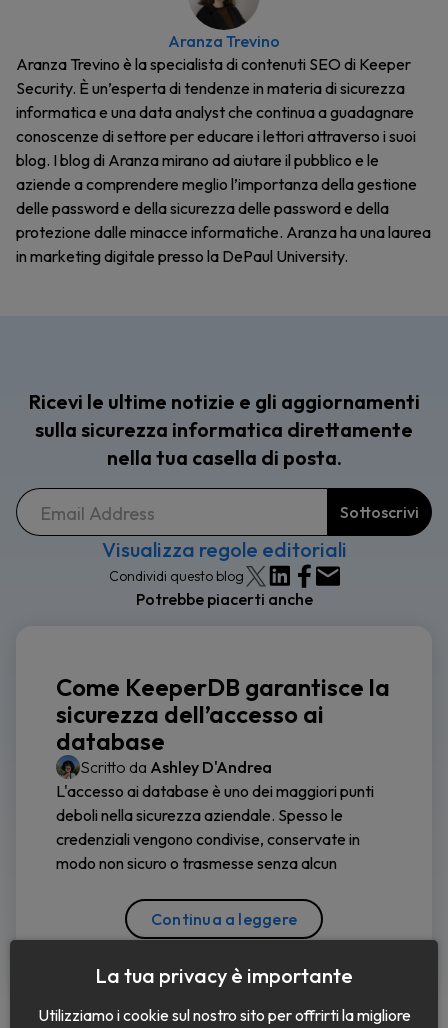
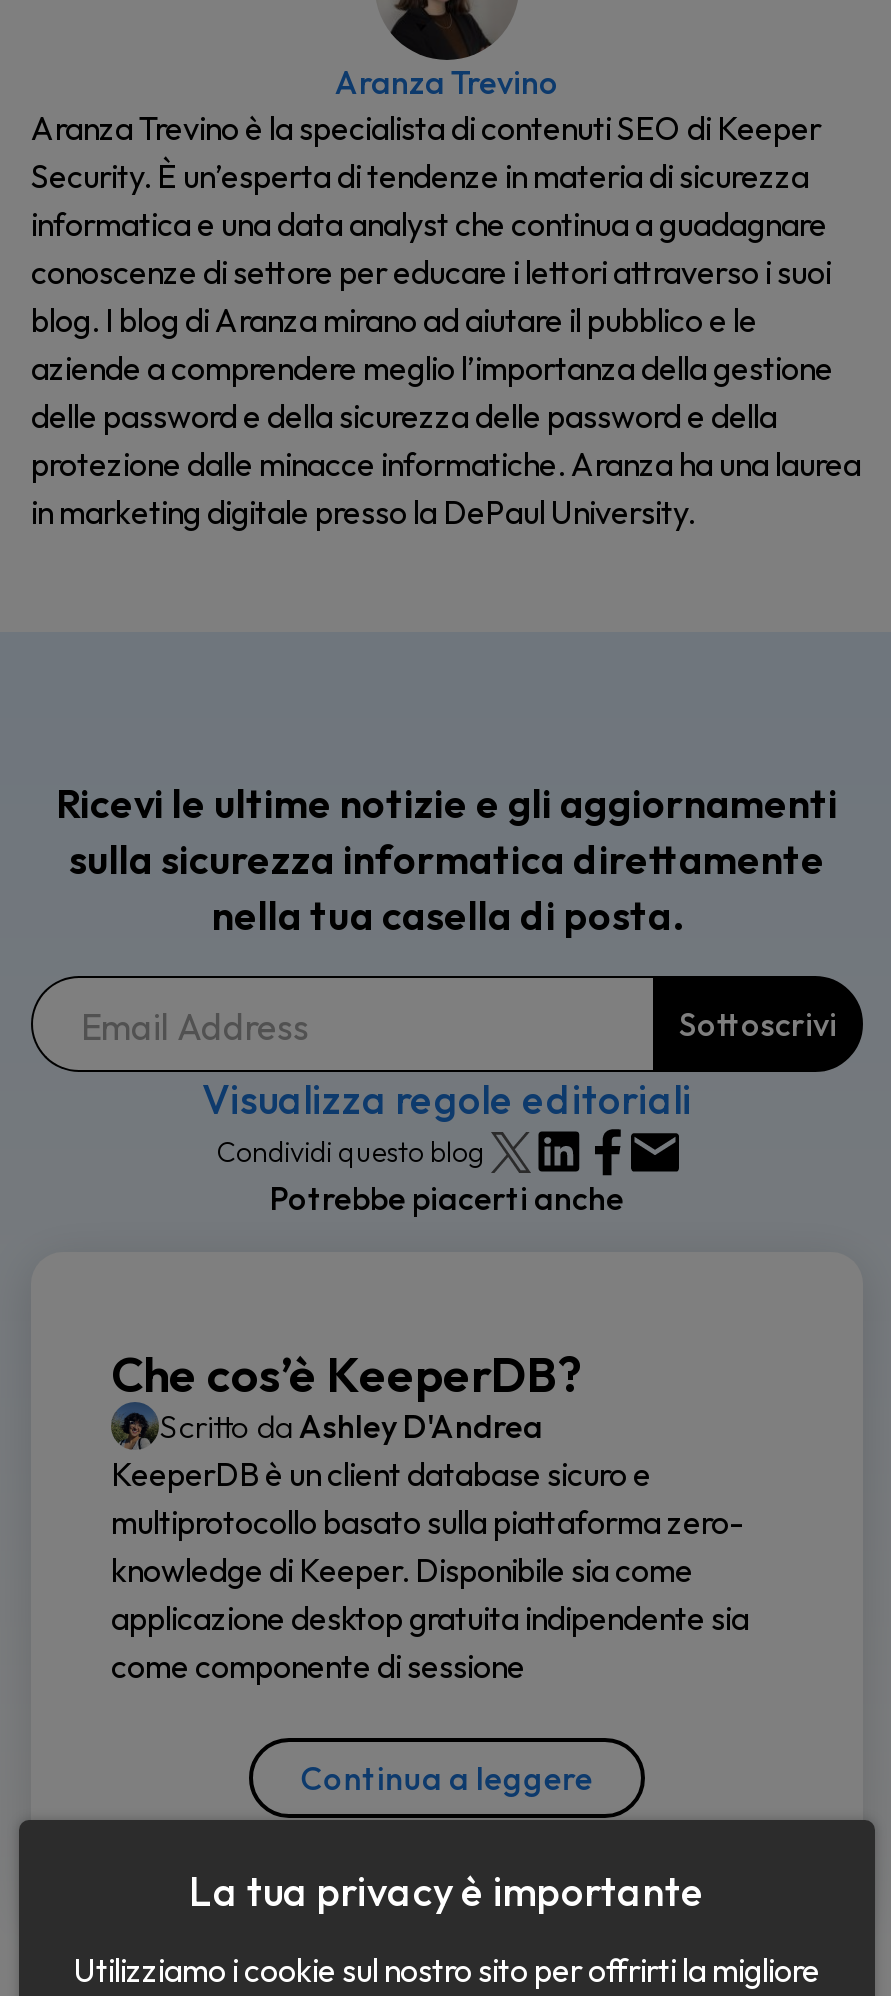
[56,672,390,756] Come KeeperDB garantisce la | sicurezza dell’accesso ai | database -> [111,1344,581,1404] Che cos’è KeeperDB?
moved [80,757,272,777] -> [159,1406,543,1446]: Scritto da Ashley D'Andrea
[56,781,374,873] L'accesso ai database è uno dei maggiori punti | deboli nella sicurezza aziendale. Spesso le | credenziali vengono condivise, conservate in | modo non sicuro o trasmesse senza alcun -> [111,1454,749,1686] KeeperDB è un client database sicuro e | multiprotocollo basato sulla piattaforma zero- | knowledge di Keeper. Disponibile sia come | applicazione desktop gratuita indipendente sia | come componente di sessione

